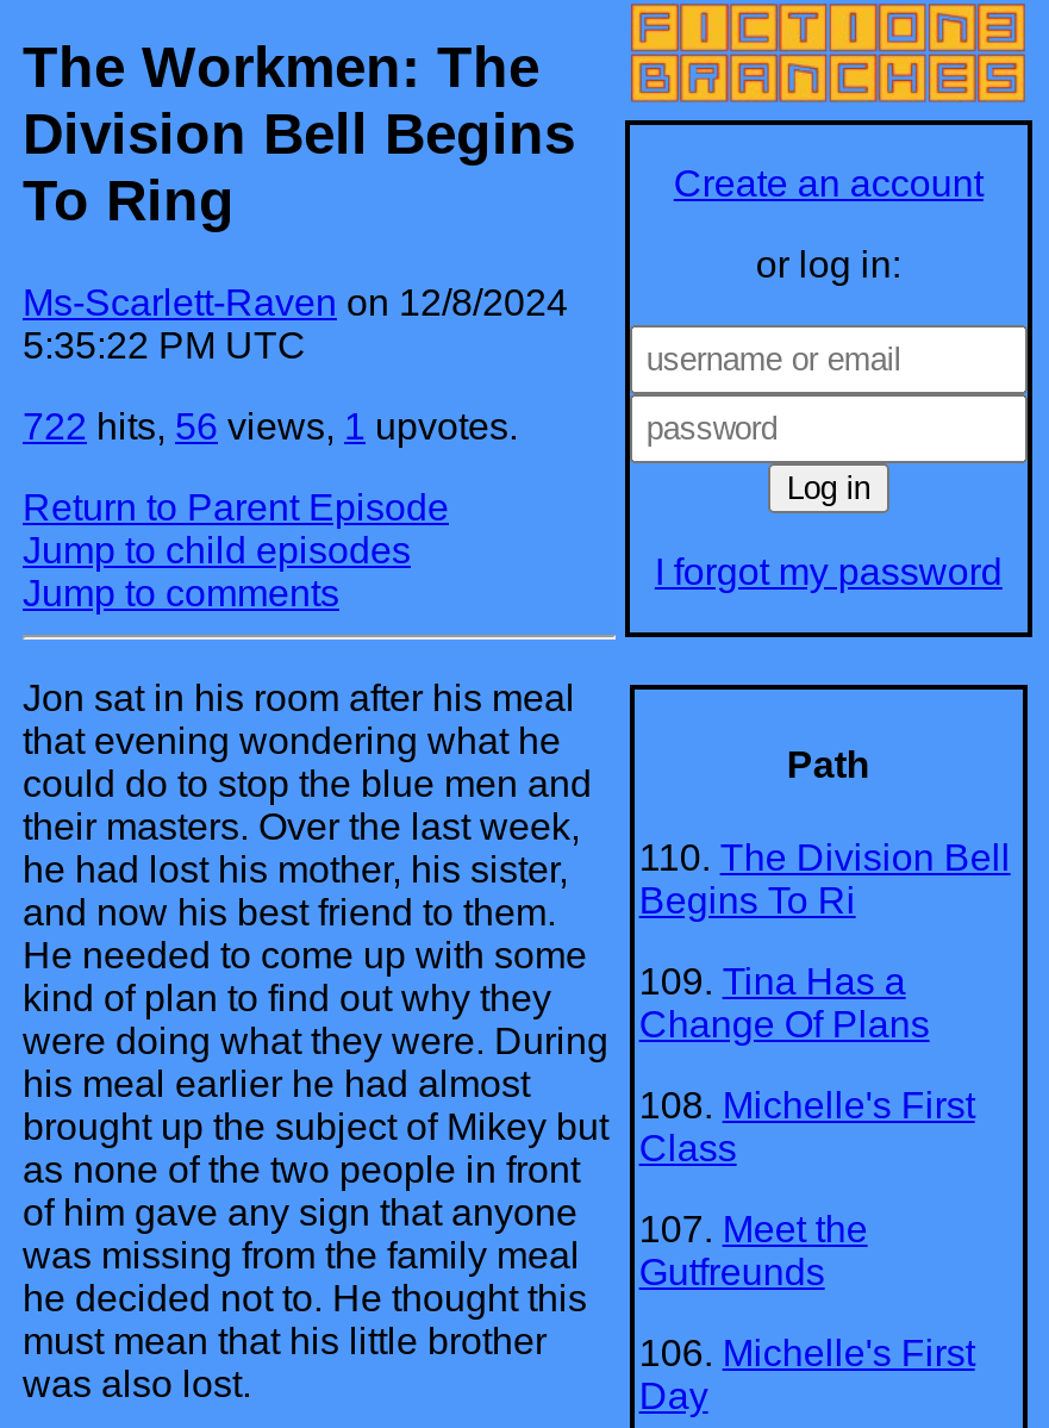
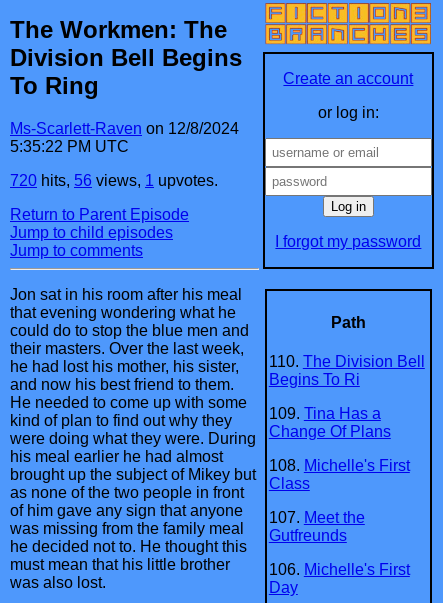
[23,406,518,446] 722 hits, 56 views, 1 upvotes. -> [10,172,218,189] 720 hits, 56 views, 1 upvotes.

